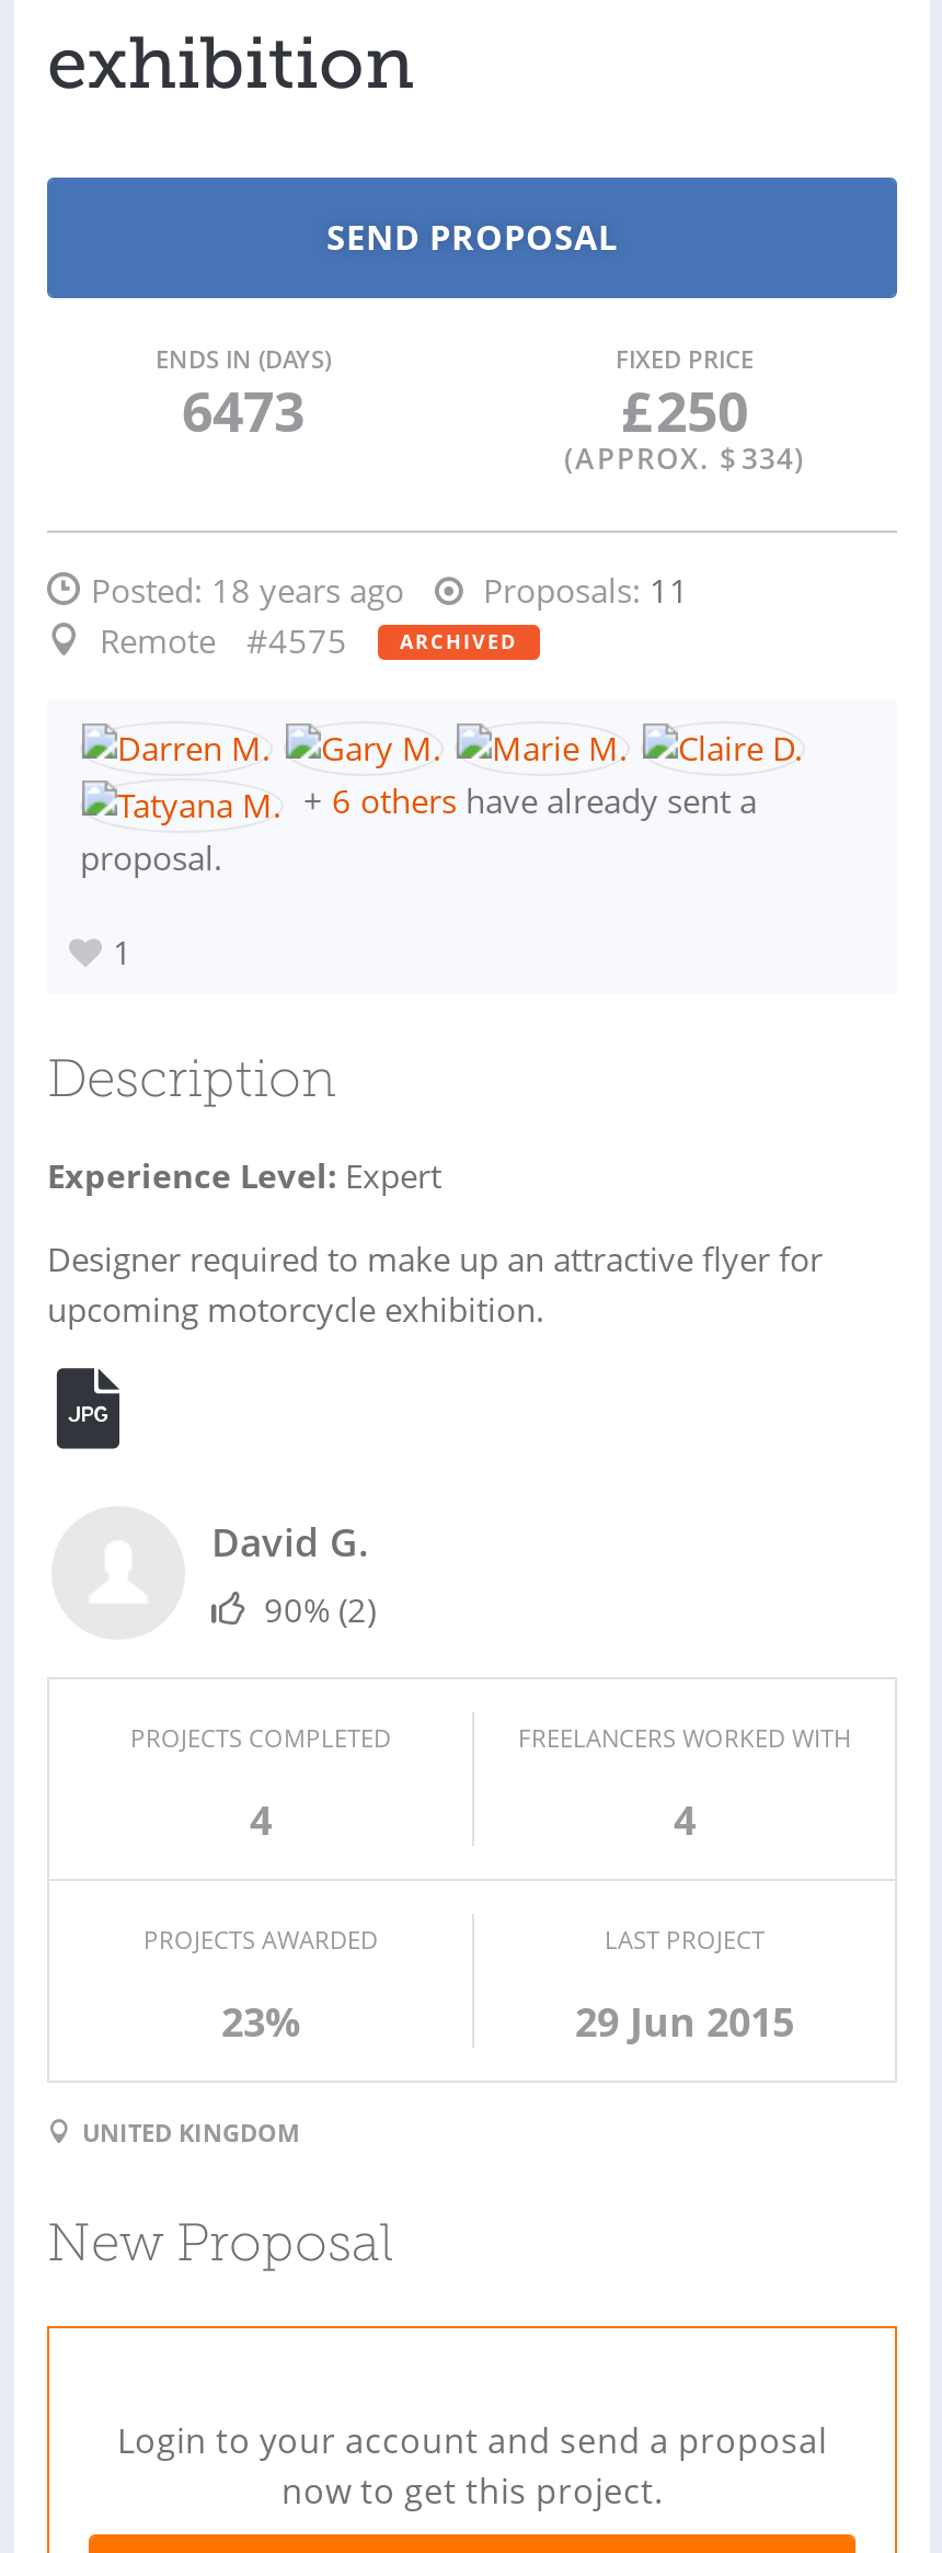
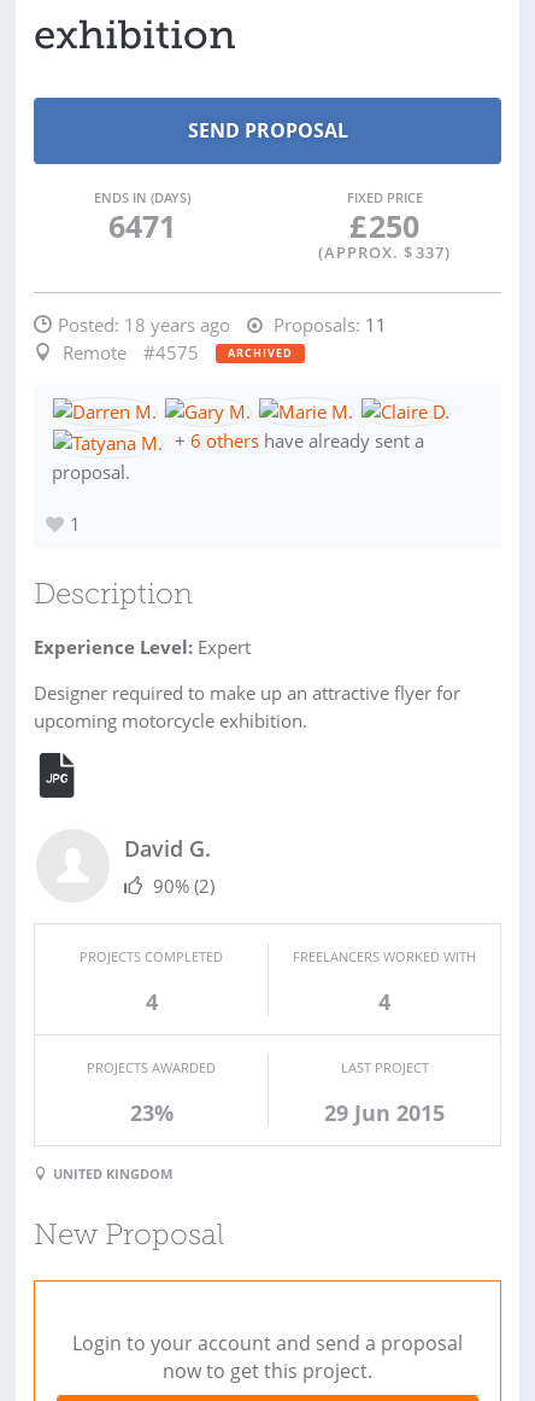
[182,373,305,447] 6473 -> [108,205,175,246] 6471
[564,438,805,478] (APPROX. $ 334) -> [318,241,451,263] (APPROX. $ 337)

